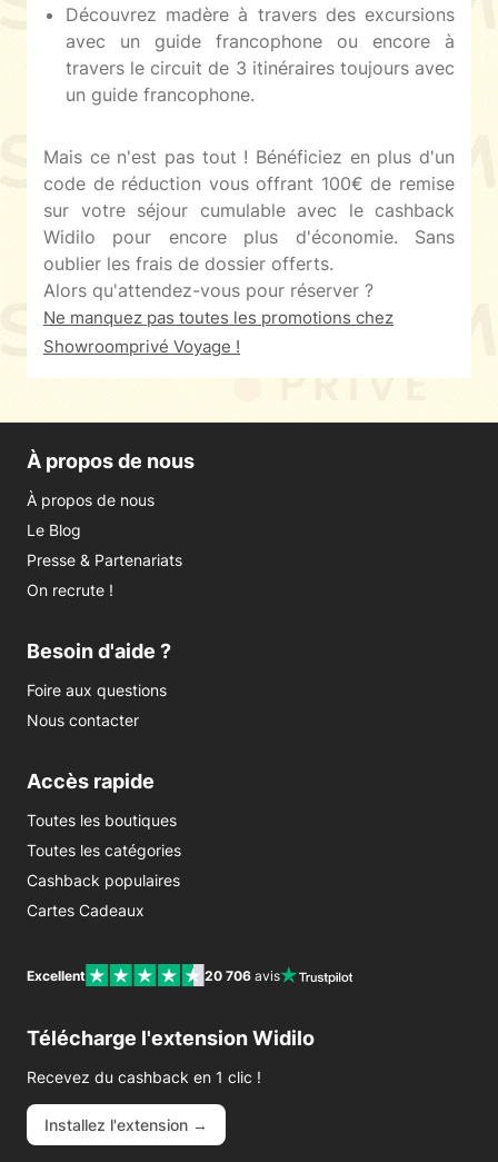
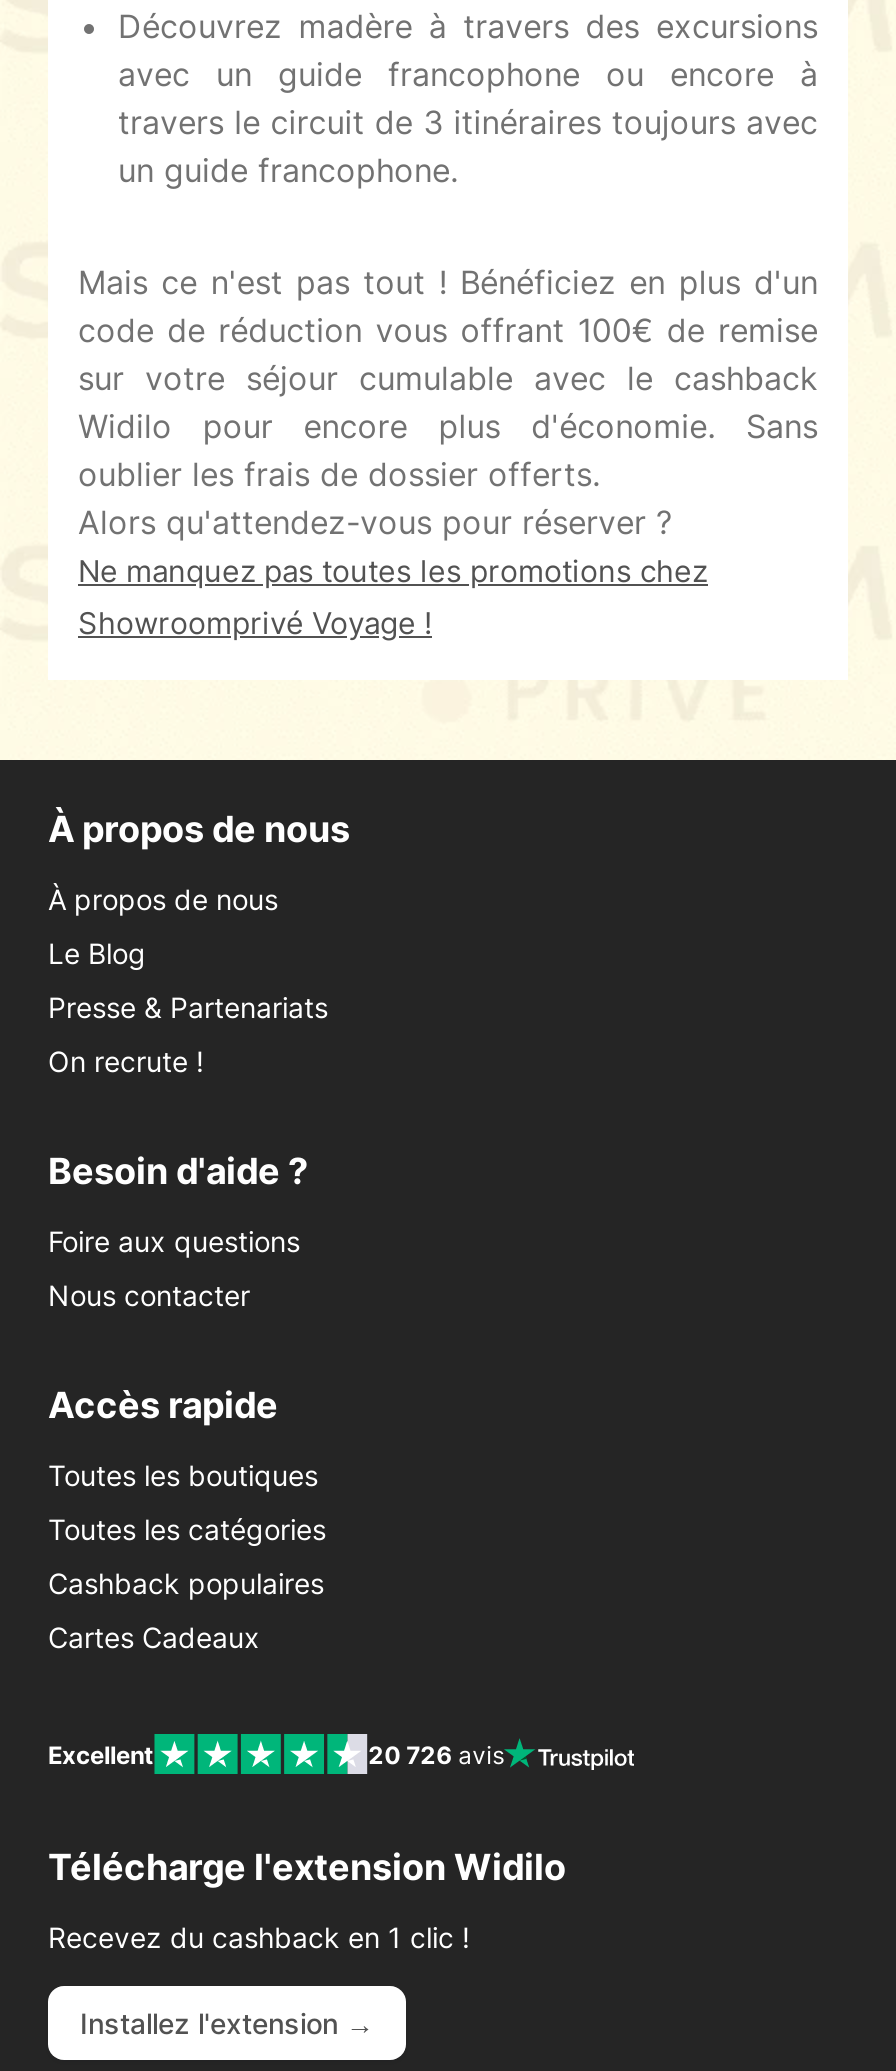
[205,967,280,984] 20 706 avis -> [368,1739,504,1769] 20 726 avis

